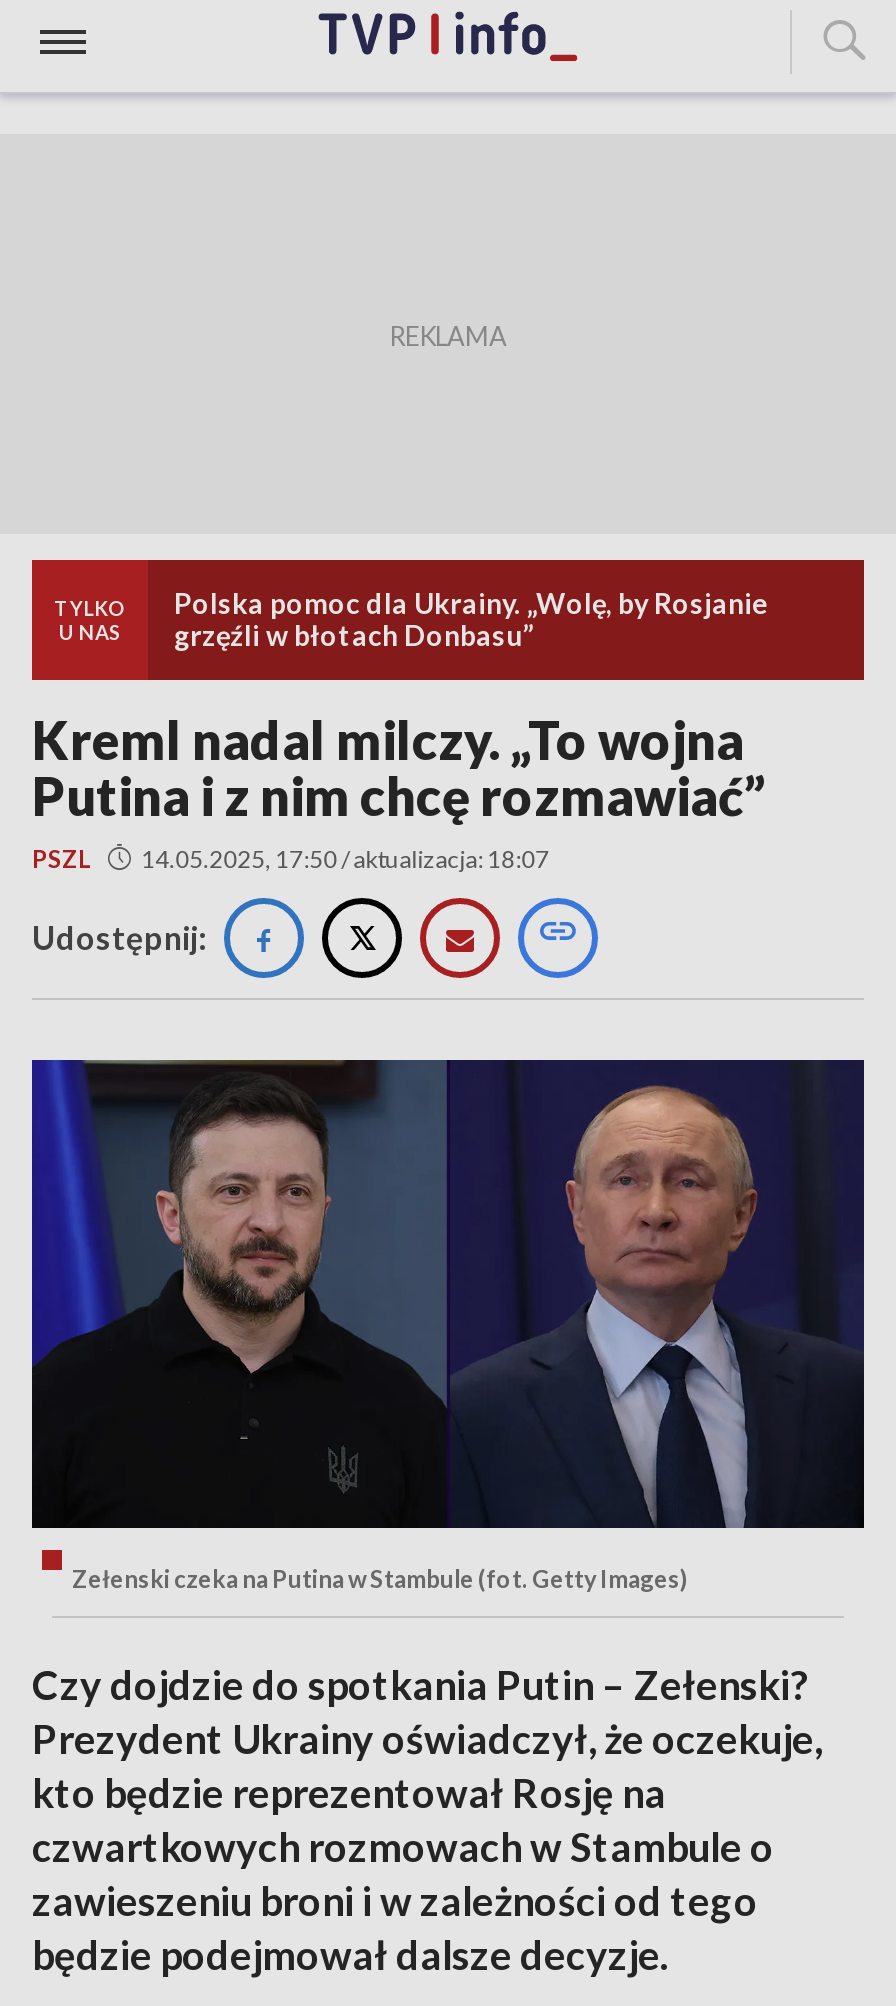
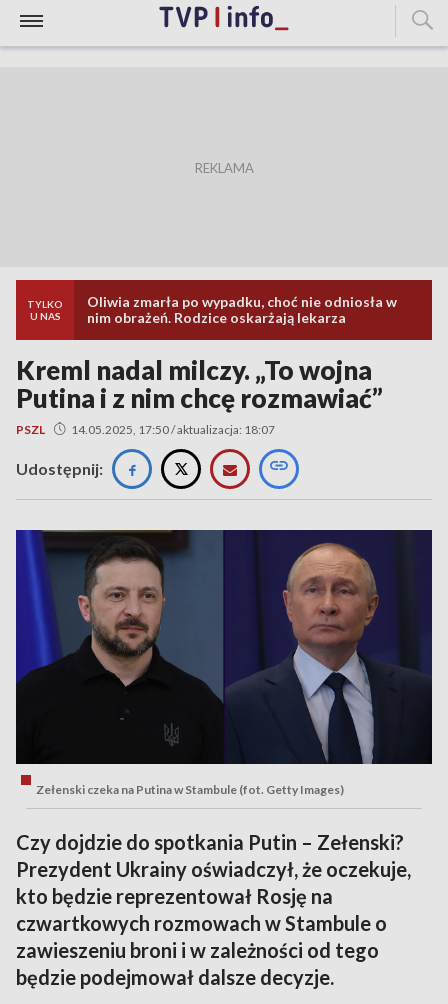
[174,586,768,652] Polska pomoc dla Ukrainy. „Wolę, by Rosjanie | grzęźli w błotach Donbasu” -> [87,293,397,326] Oliwia zmarła po wypadku, choć nie odniosła w | nim obrażeń. Rodzice oskarżają lekarza

